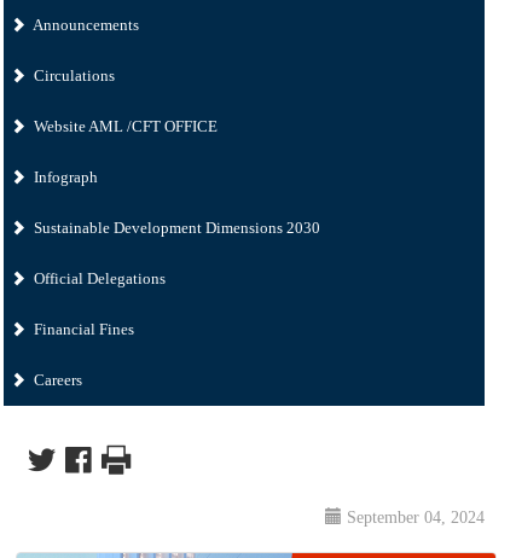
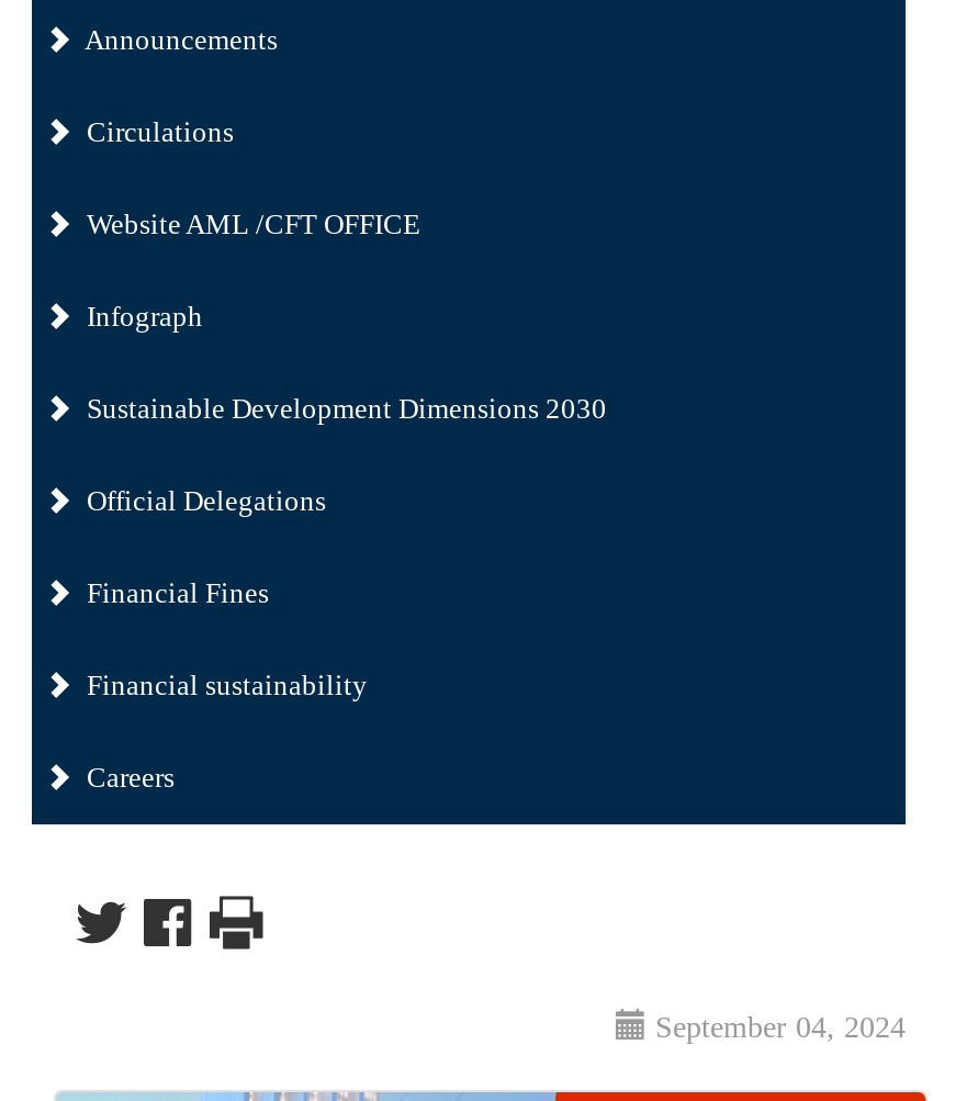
none -> [87,669,368,702] Financial sustainability

